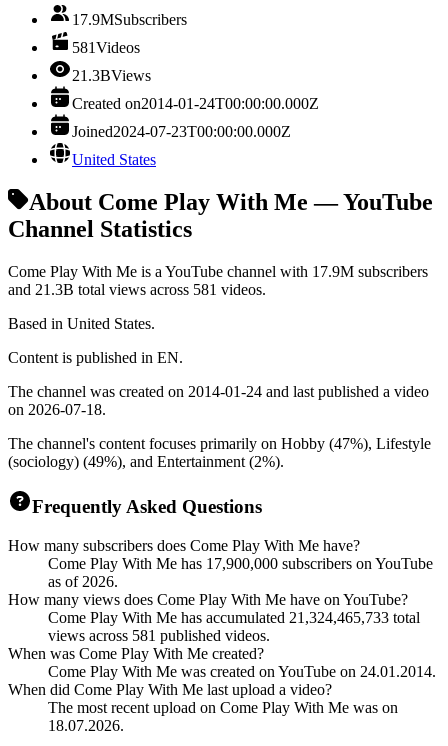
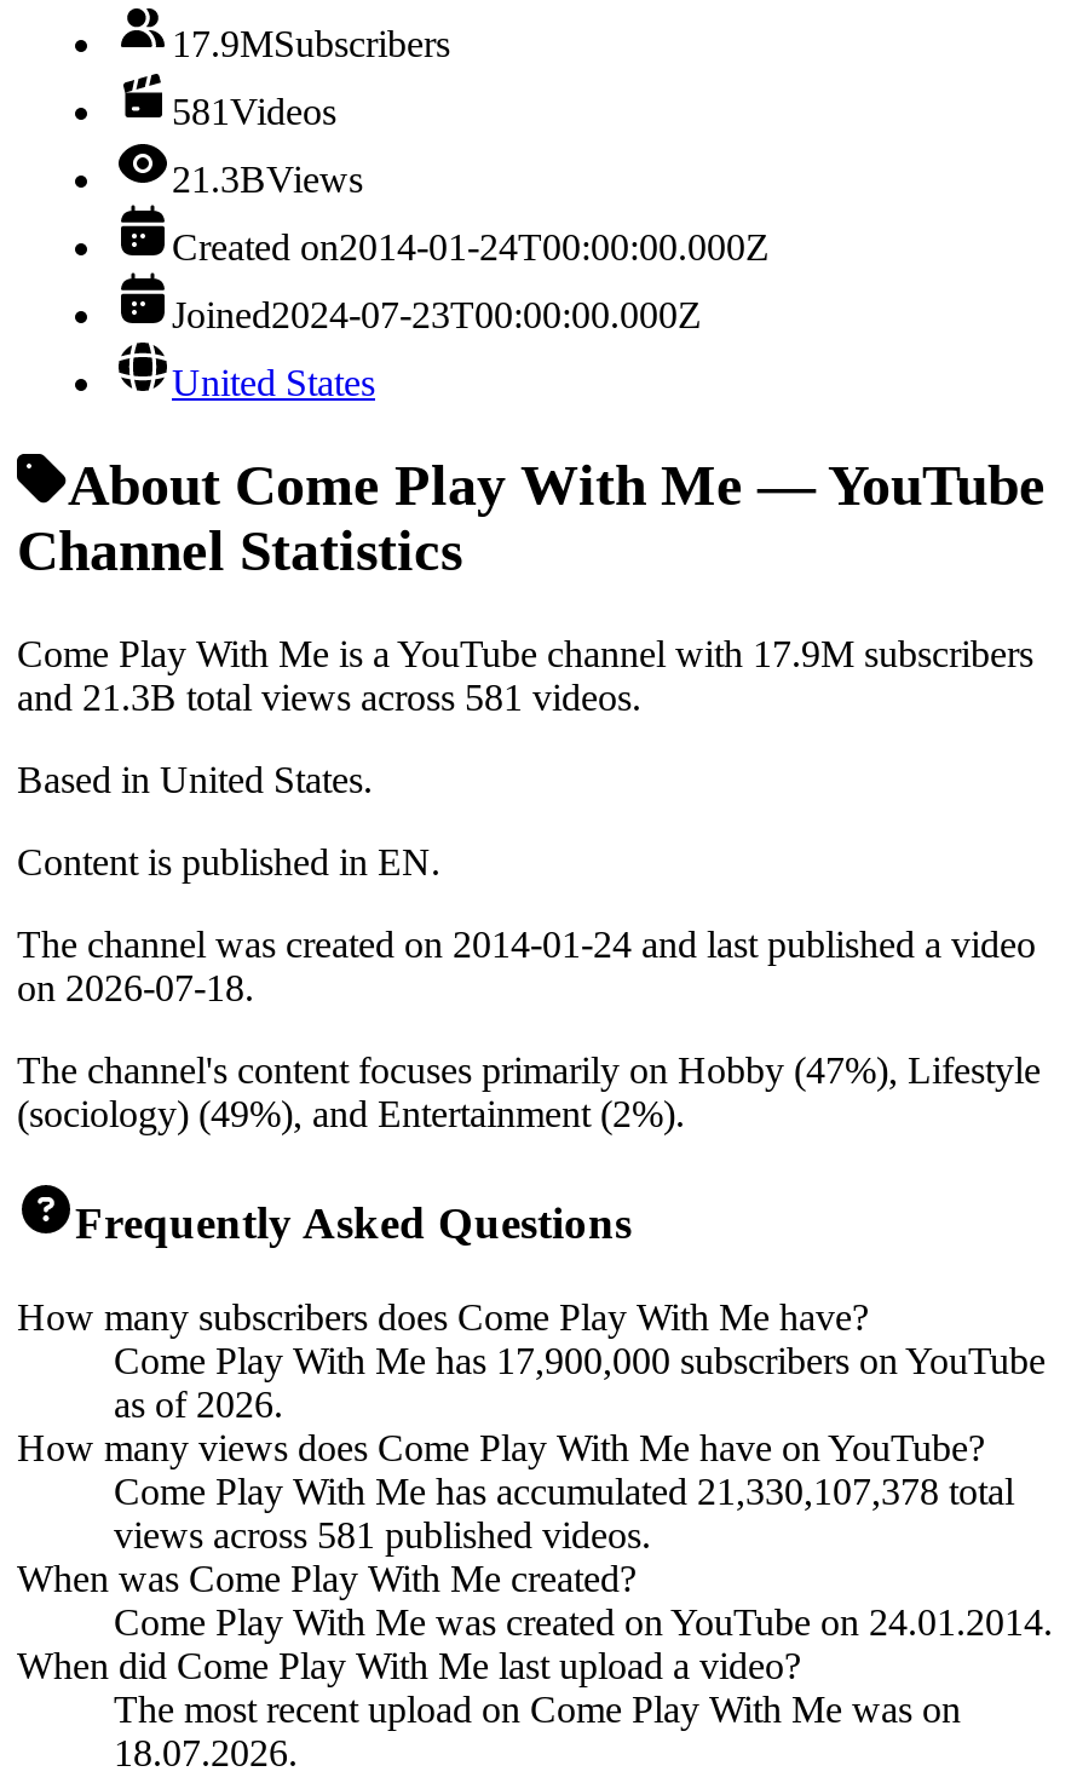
[48,609,420,626] Come Play With Me has accumulated 21,324,465,733 total -> [114,1471,1014,1512] Come Play With Me has accumulated 21,330,107,378 total

